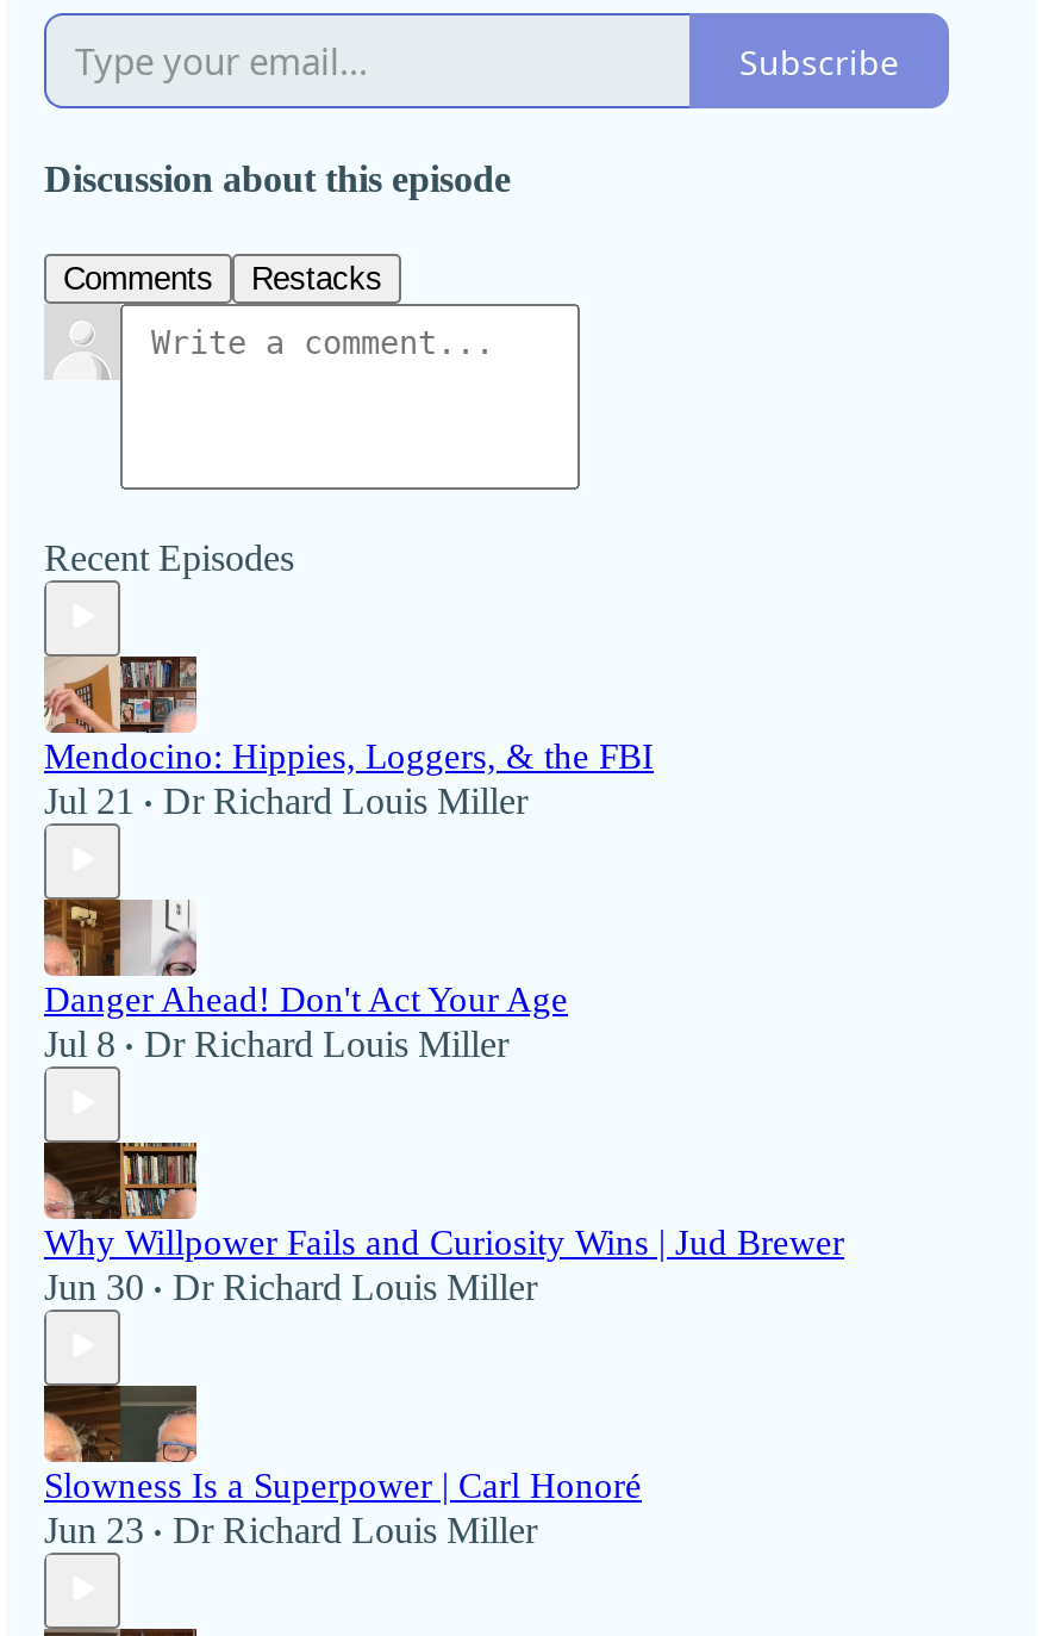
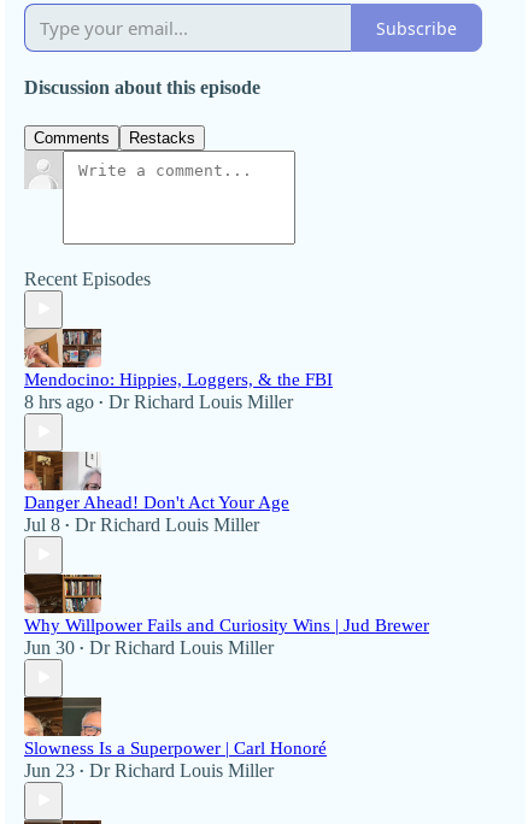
[44,780,527,820] Jul 21 • Dr Richard Louis Miller -> [24,391,293,412] 8 hrs ago • Dr Richard Louis Miller

